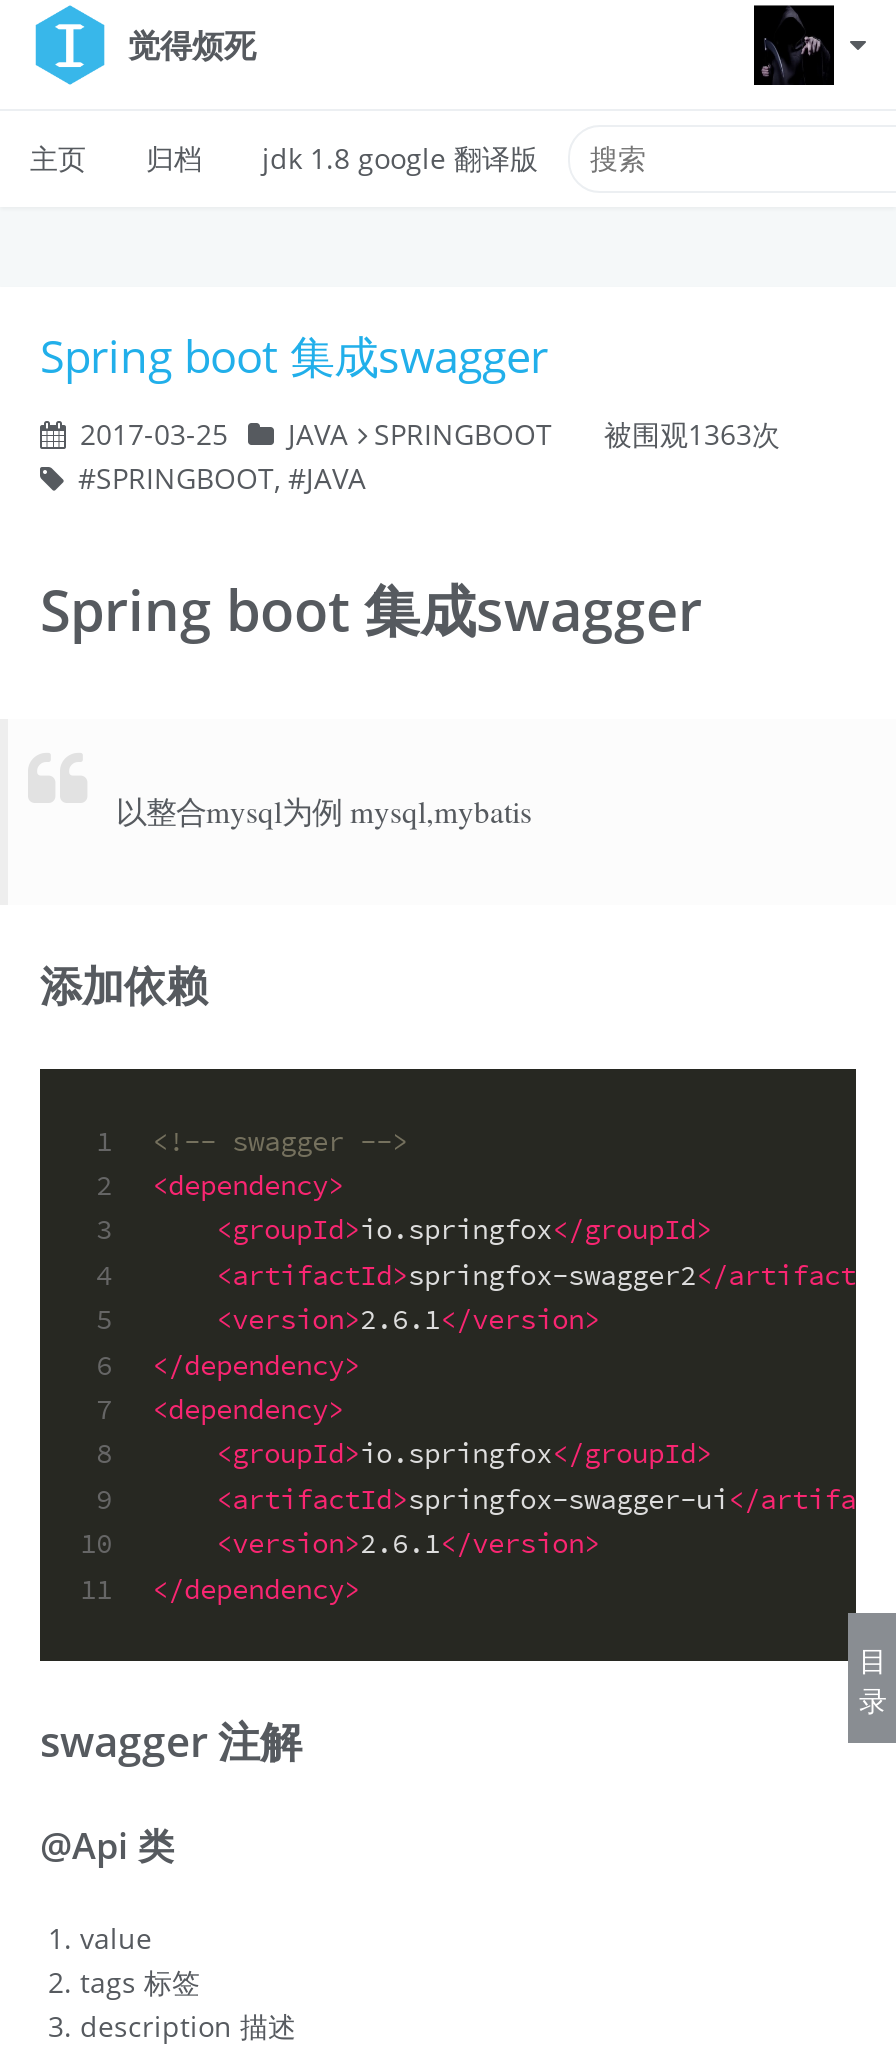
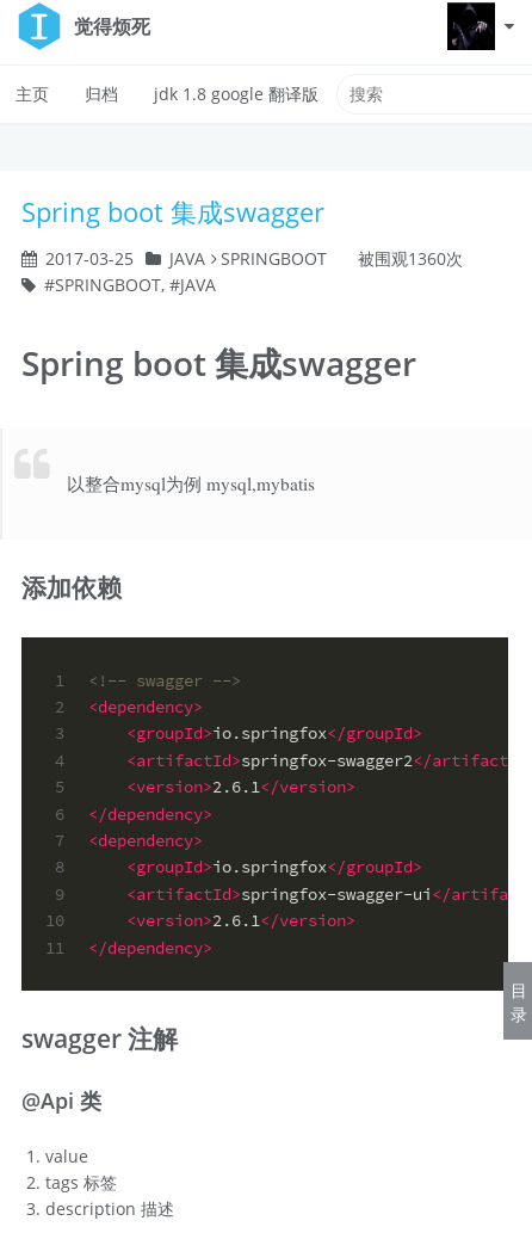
[80,415,780,453] 2017-03-25 JAVA SPRINGBOOT 被围观1363次 -> [45,247,463,270] 2017-03-25 JAVA SPRINGBOOT 被围观1360次

